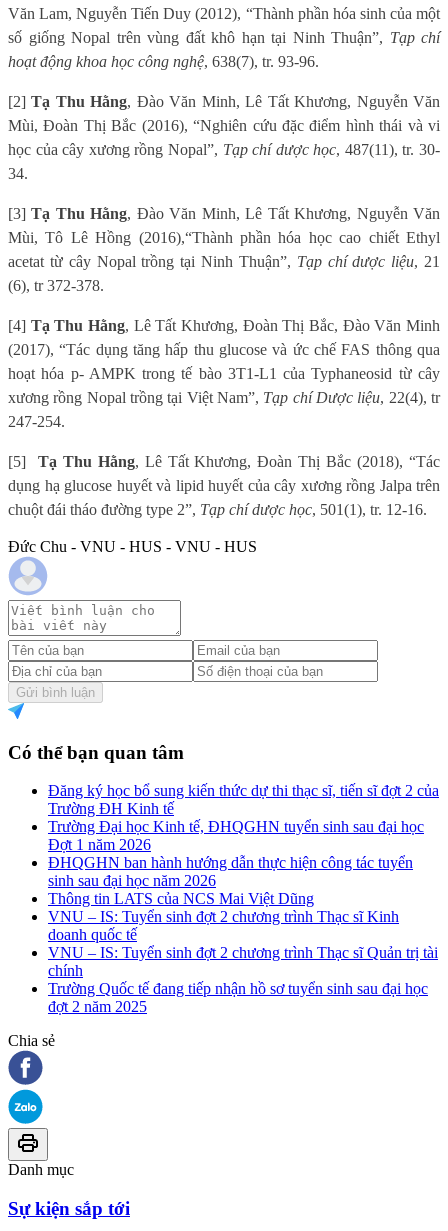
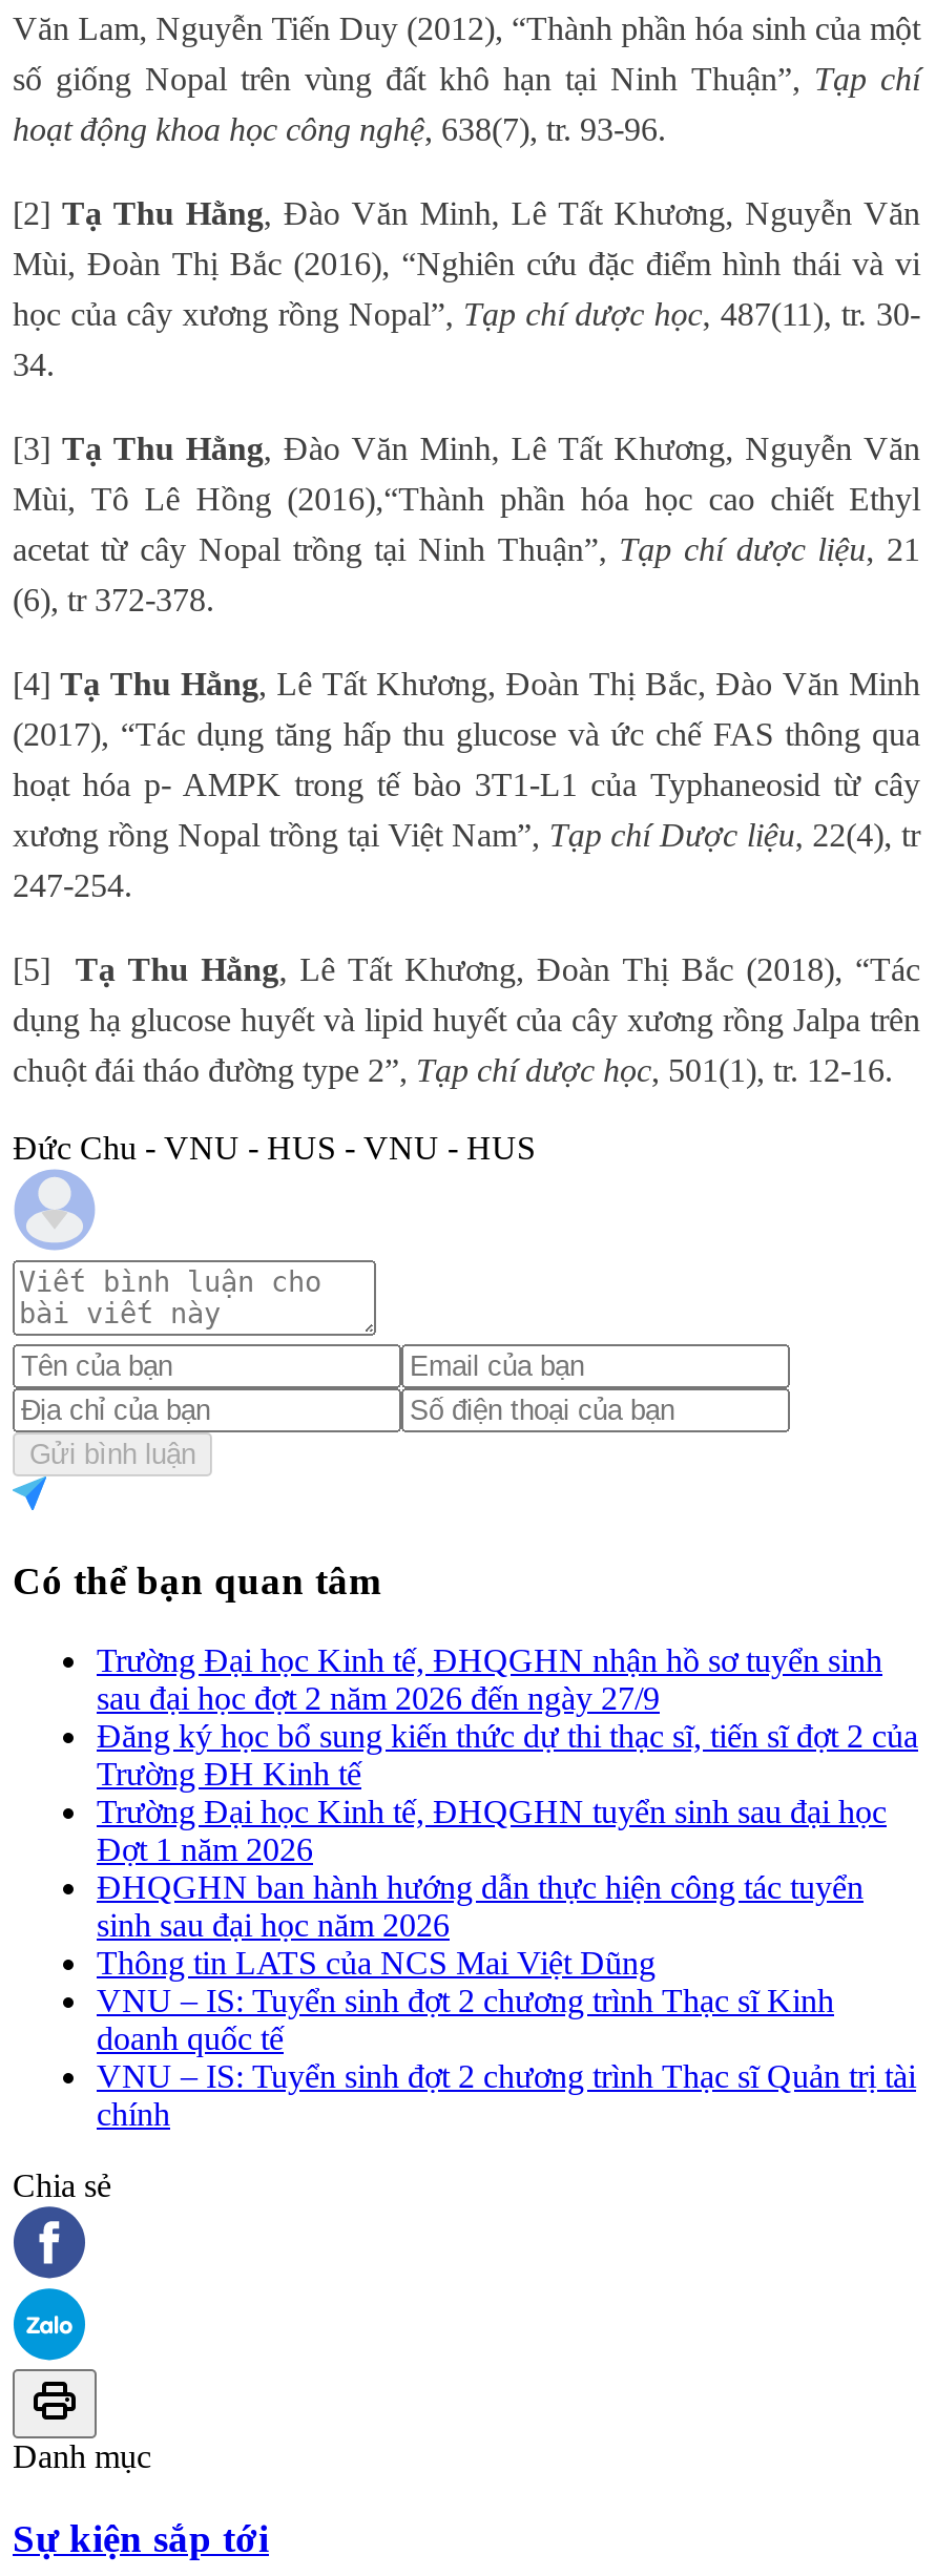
none -> [97,1643,882,1716] Trường Đại học Kinh tế, ĐHQGHN nhận hồ sơ tuyển sinh | sau đại học đợt 2 năm 2026 đến ngày 27/9
moved [48,782,439,979] -> [97,1718,918,2132]: Đăng ký học bổ sung kiến thức dự thi thạc sĩ, tiến sĩ đợt 2 của | Trường ĐH Kinh tế | Trường Đại học Kinh tế, ĐHQGHN tuyển sinh sau đại học | ... | VNU – IS: Tuyển sinh đợt 2 chương trình Thạc sĩ Quản trị tài | chính
[48,980,428,1015] Trường Quốc tế đang tiếp nhận hồ sơ tuyển sinh sau đại học | đợt 2 năm 2025 -> none

